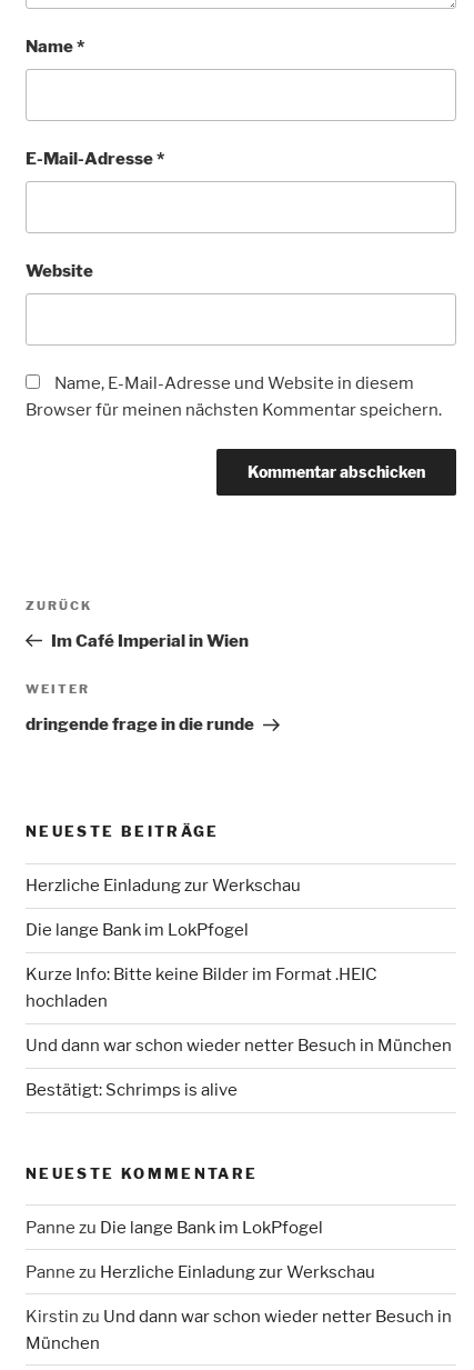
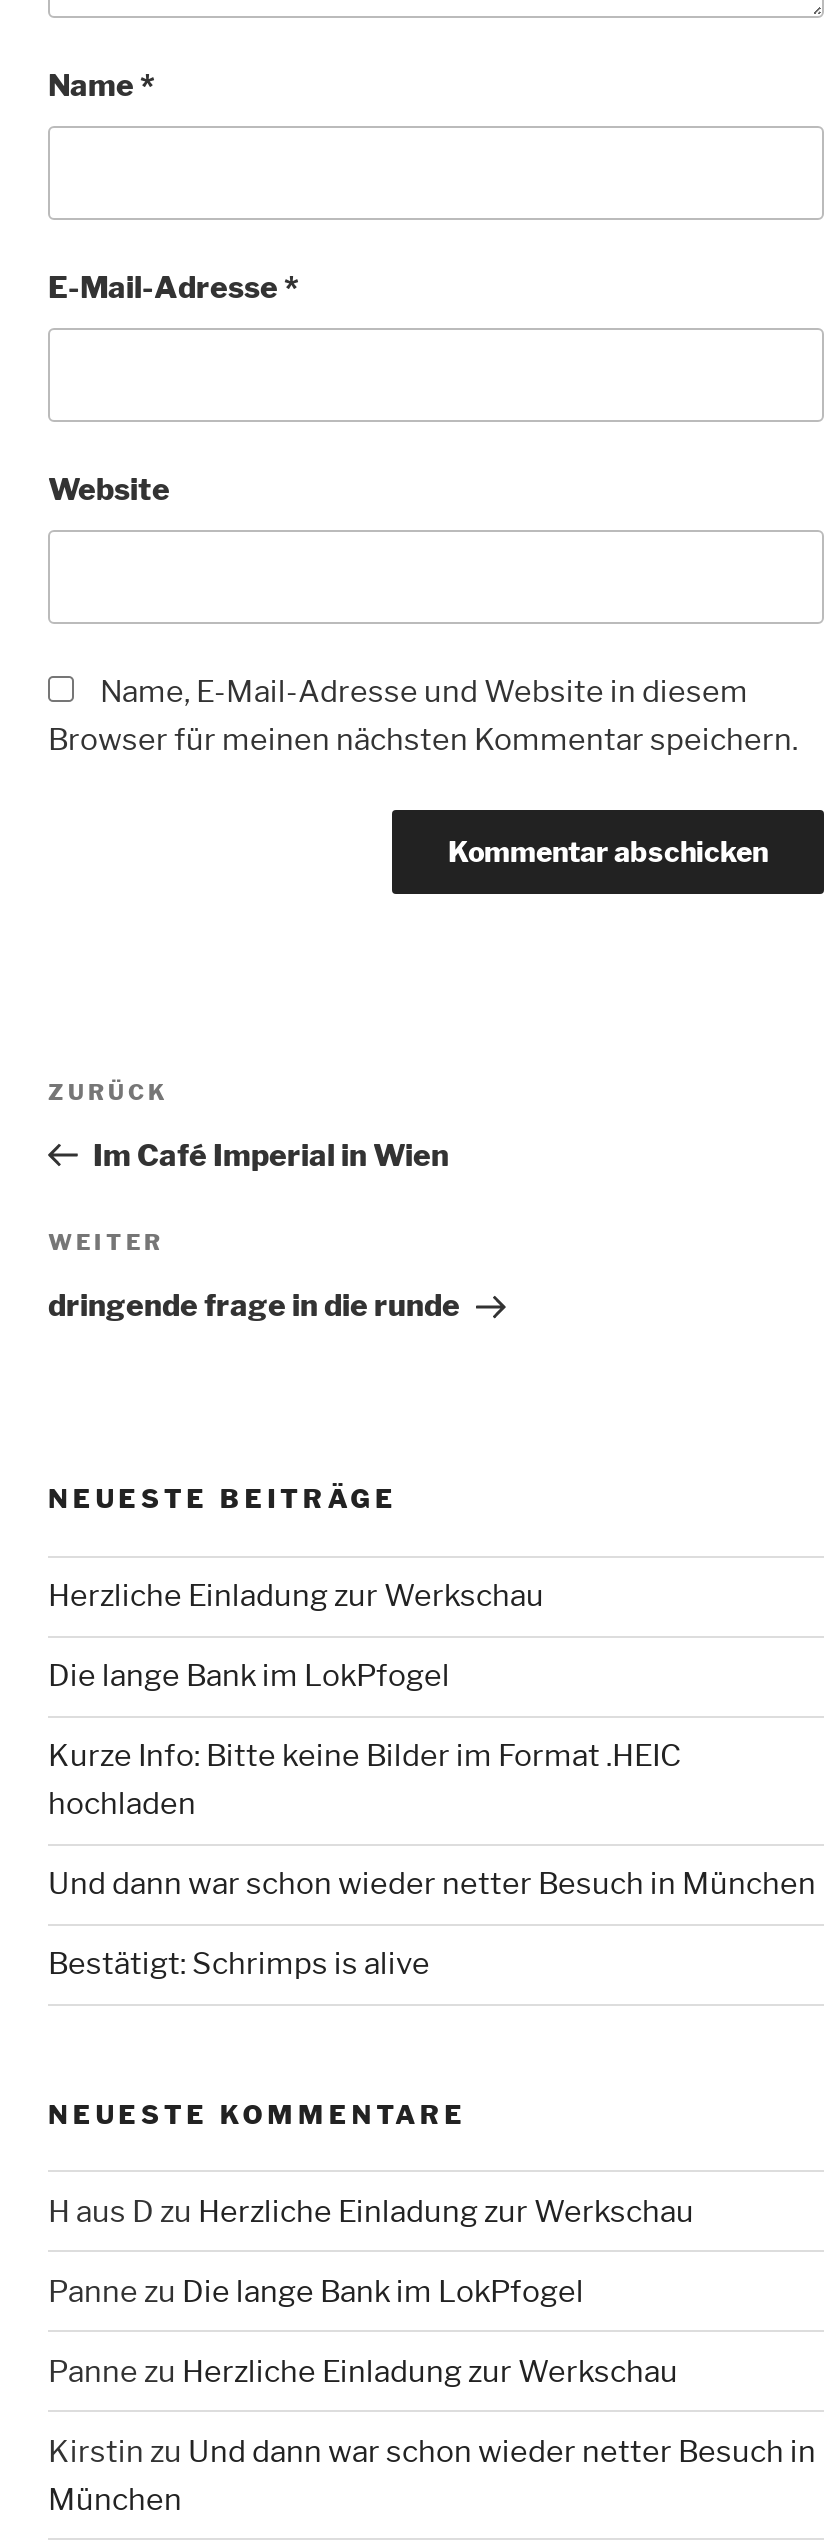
none -> [48,2194,694,2230] H aus D zu Herzliche Einladung zur Werkschau

